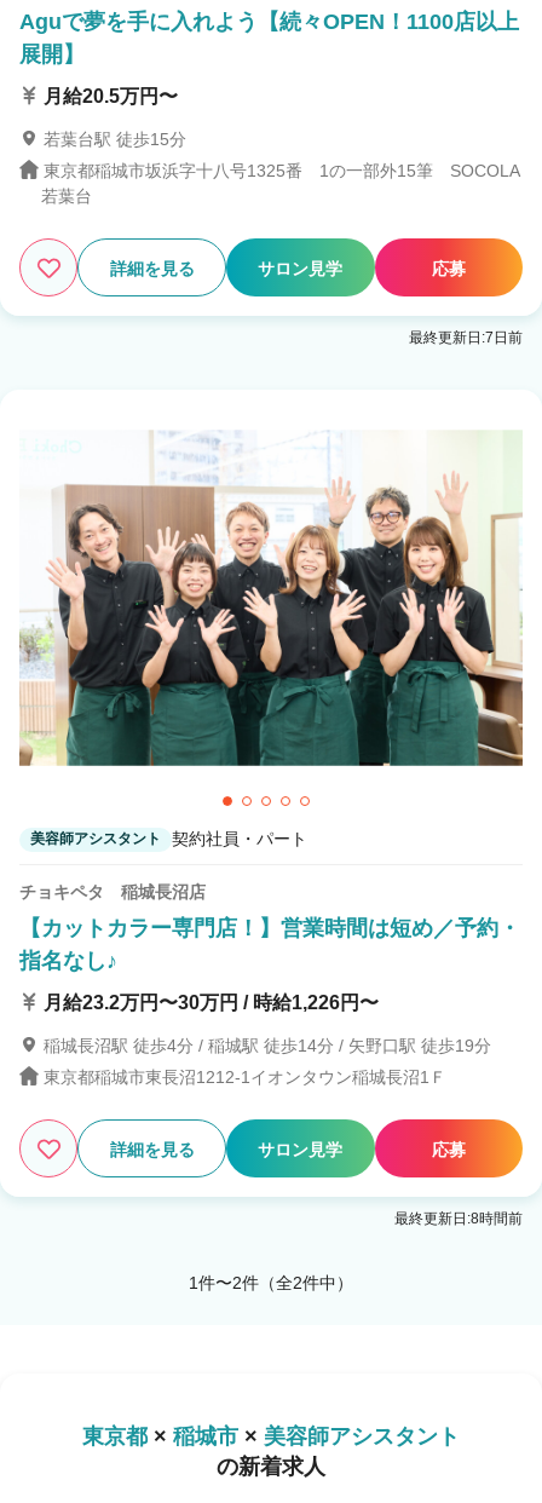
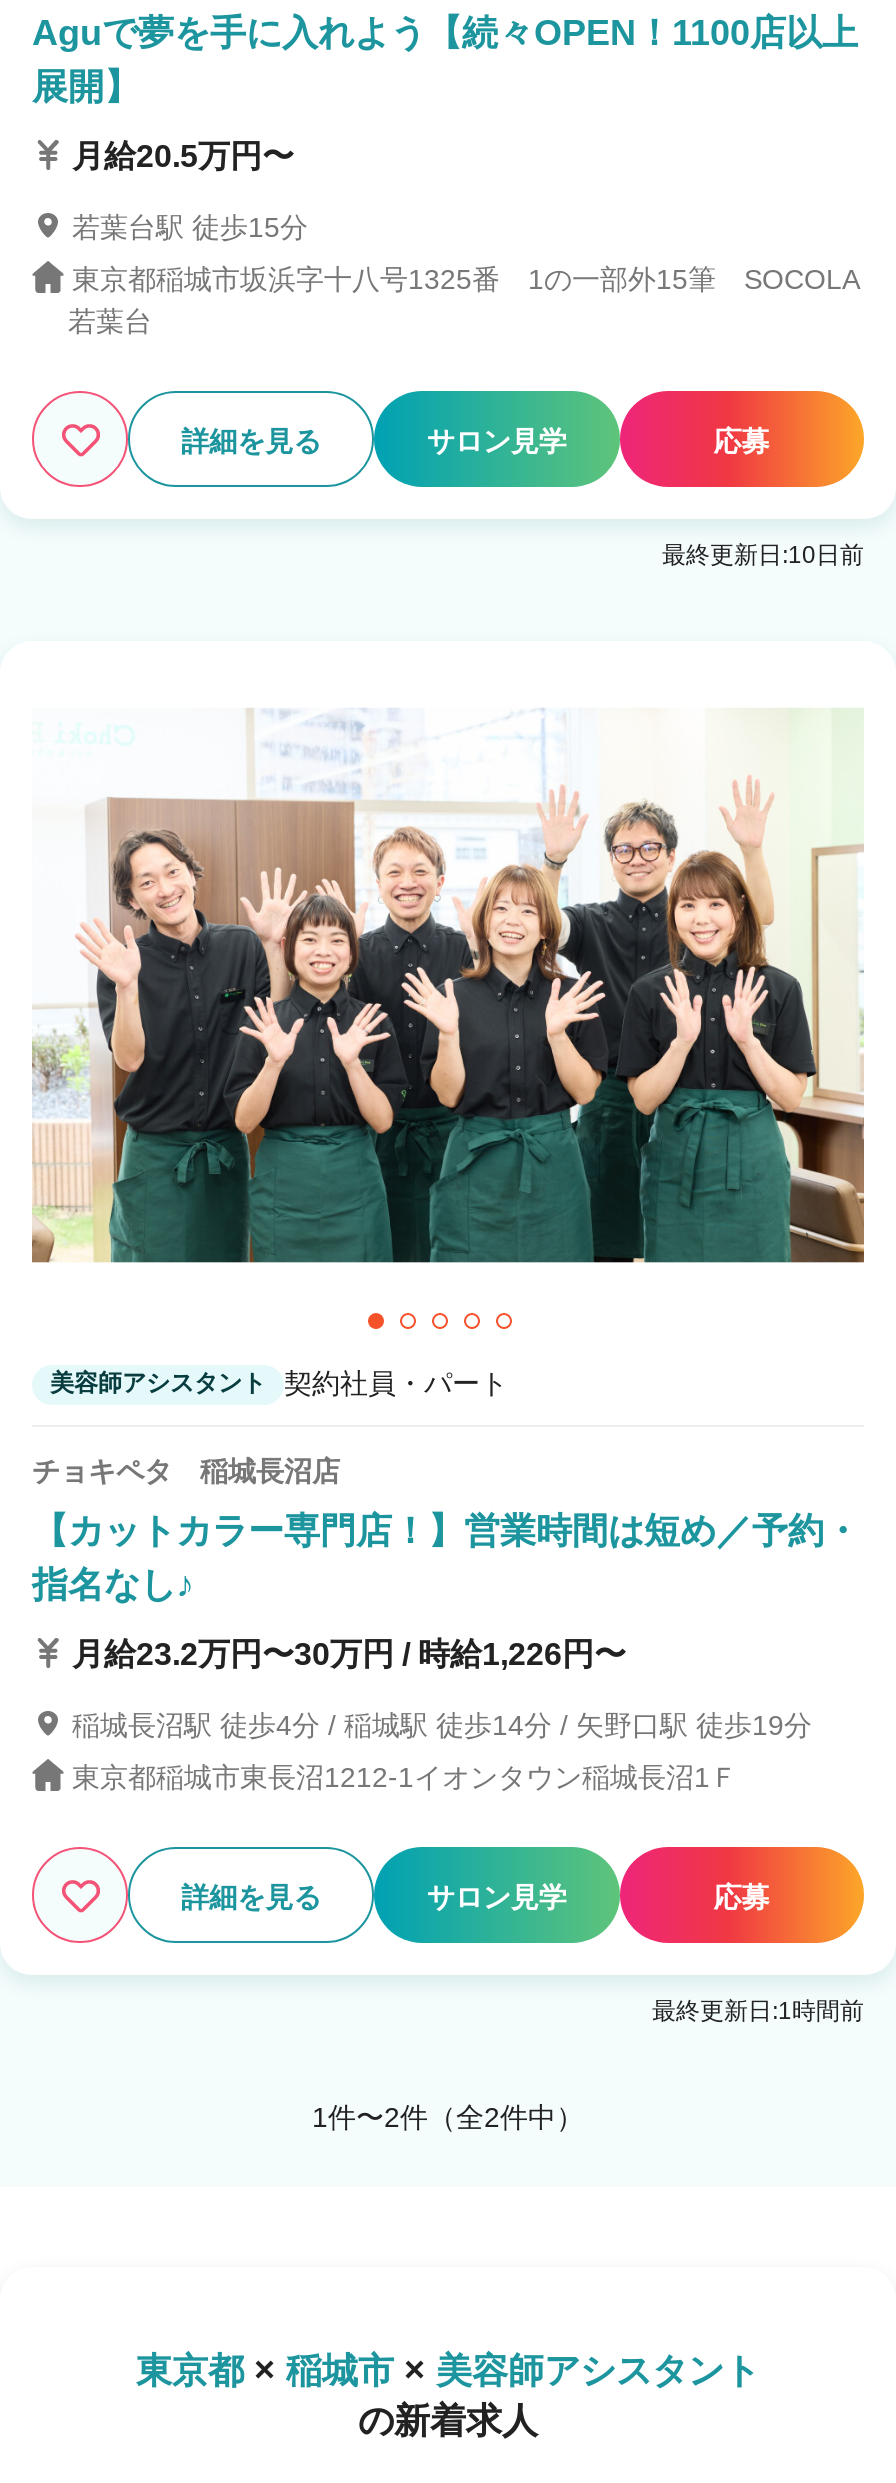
[409,330,523,347] 最終更新日:7日前 -> [662,542,864,570] 最終更新日:10日前
[394,1211,523,1228] 最終更新日:8時間前 -> [652,1998,864,2026] 最終更新日:1時間前

